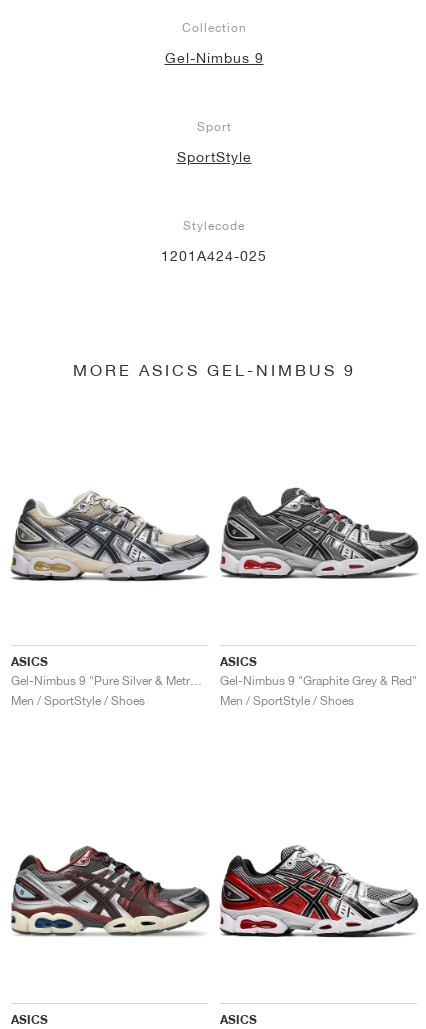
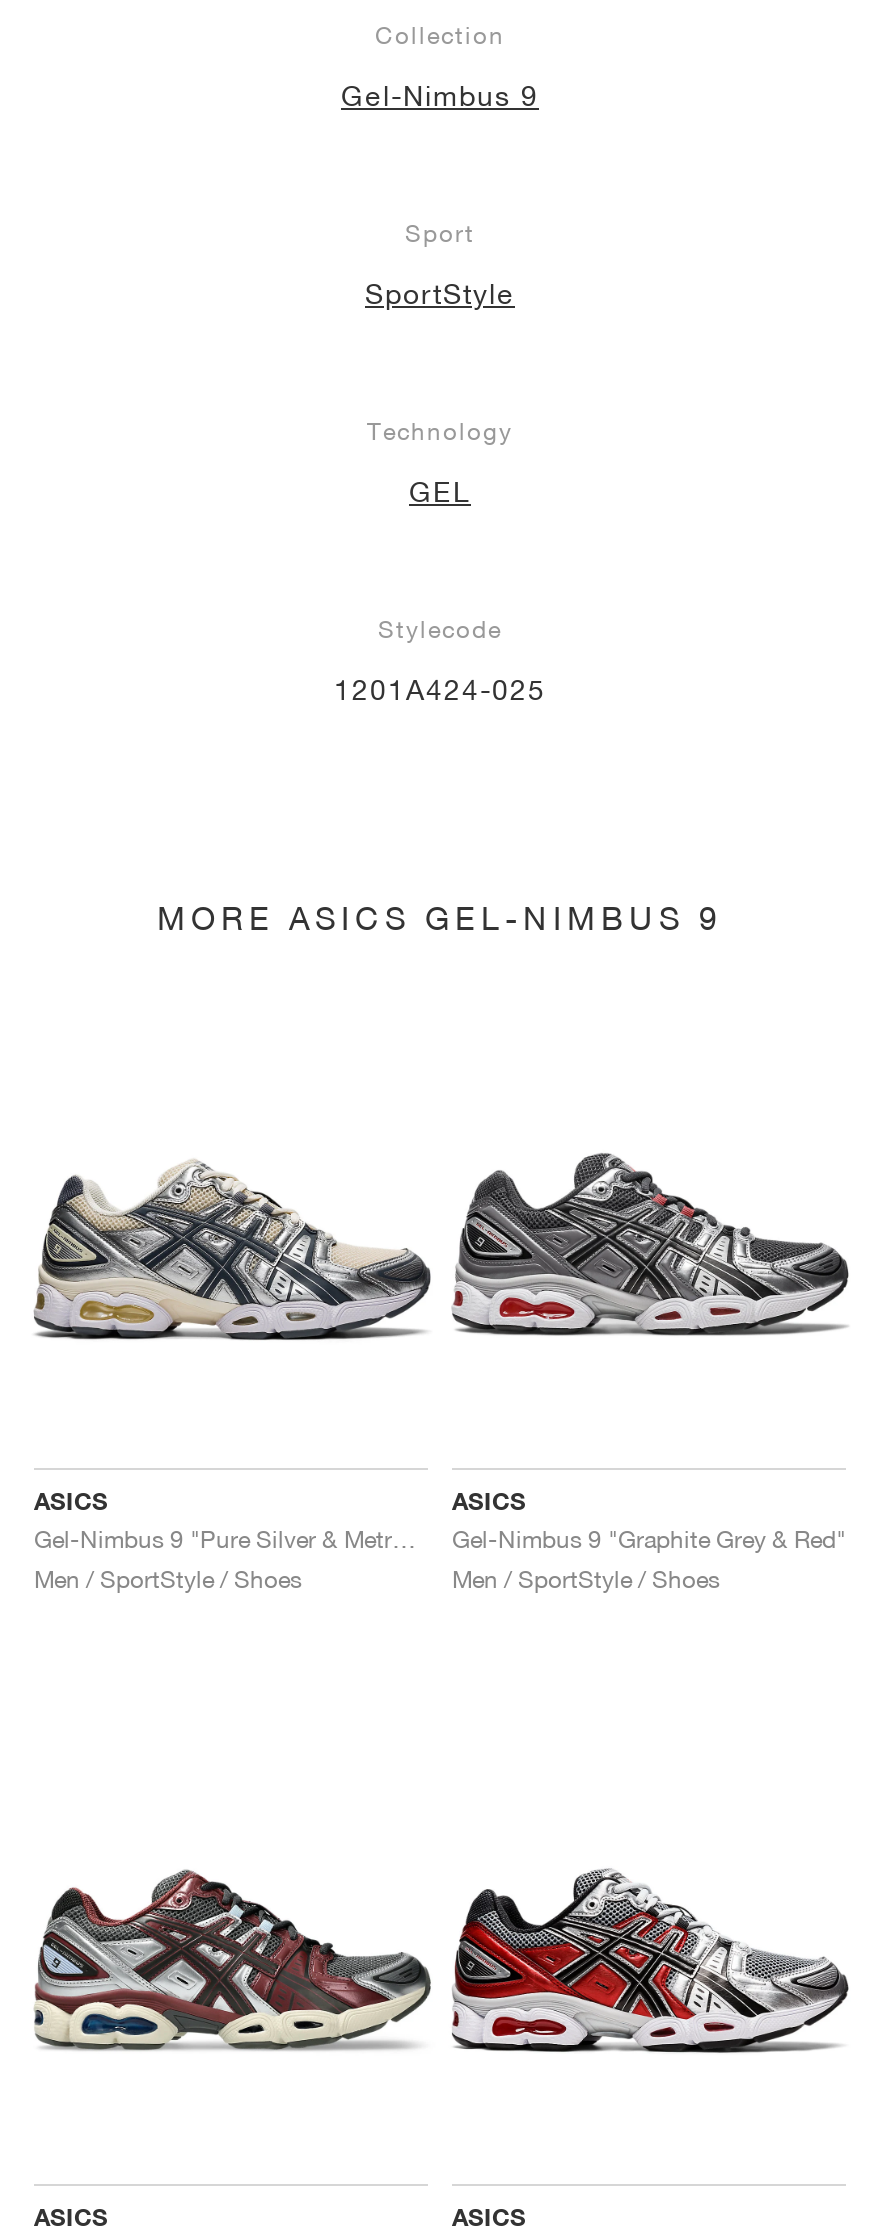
none -> [367,415,513,507] Technology | GEL

